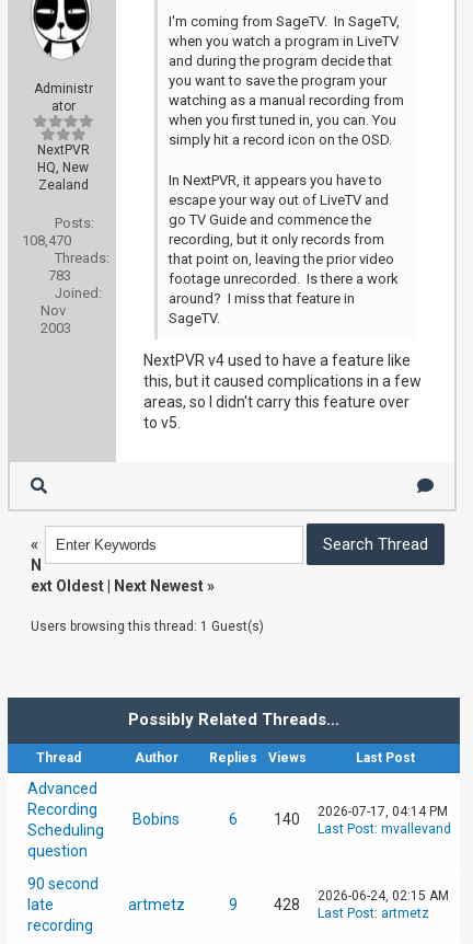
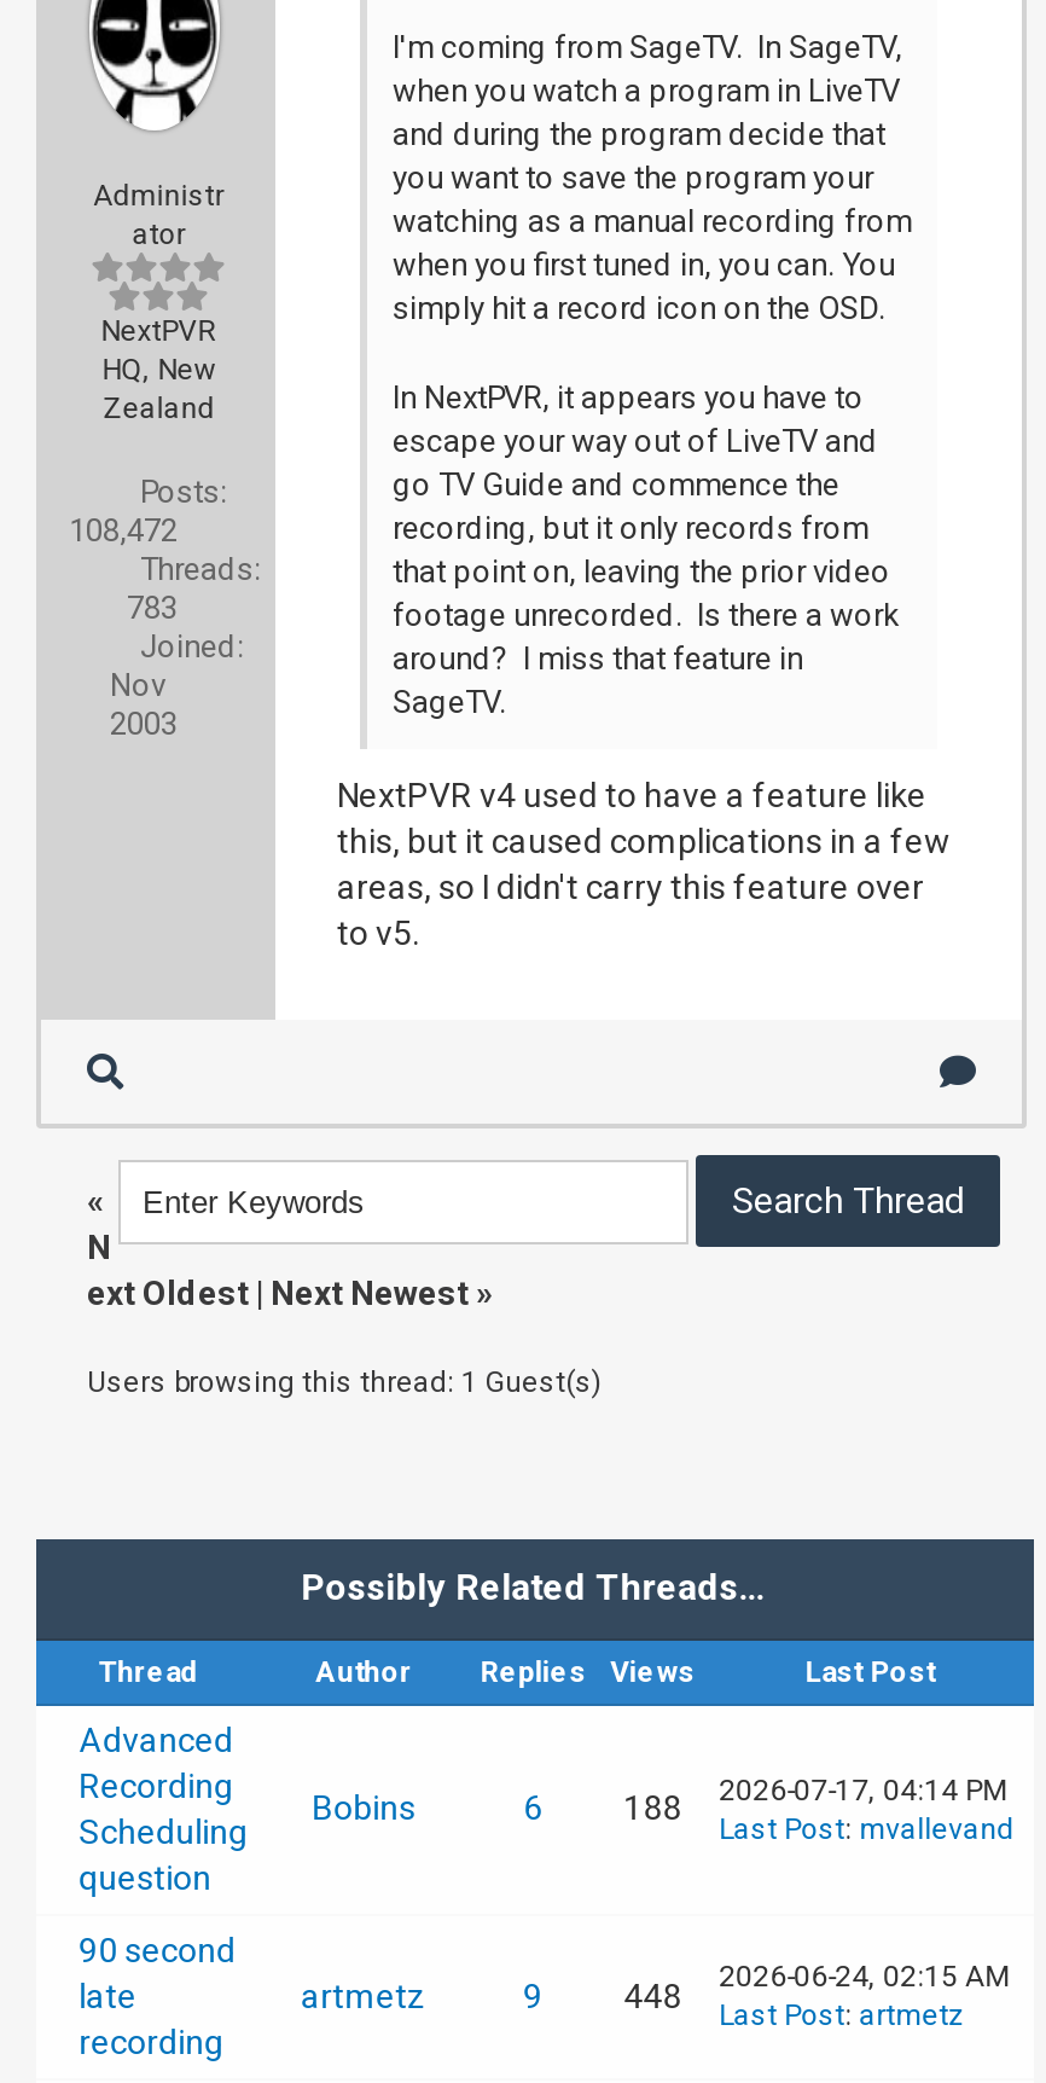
[22,232,72,249] 108,470 -> [69,512,178,549] 108,472
[274,804,447,828] 140 2026-07-17, 04:14 PM -> [623,1774,1006,1827] 188 2026-07-17, 04:14 PM
[274,888,448,921] 428 2026-06-24, 02:15 AM Last Post: artmetz -> [623,1960,1009,2032] 448 2026-06-24, 02:15 AM Last Post: artmetz

